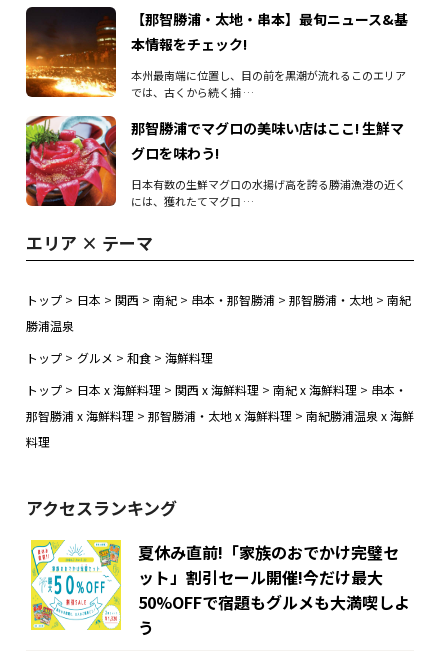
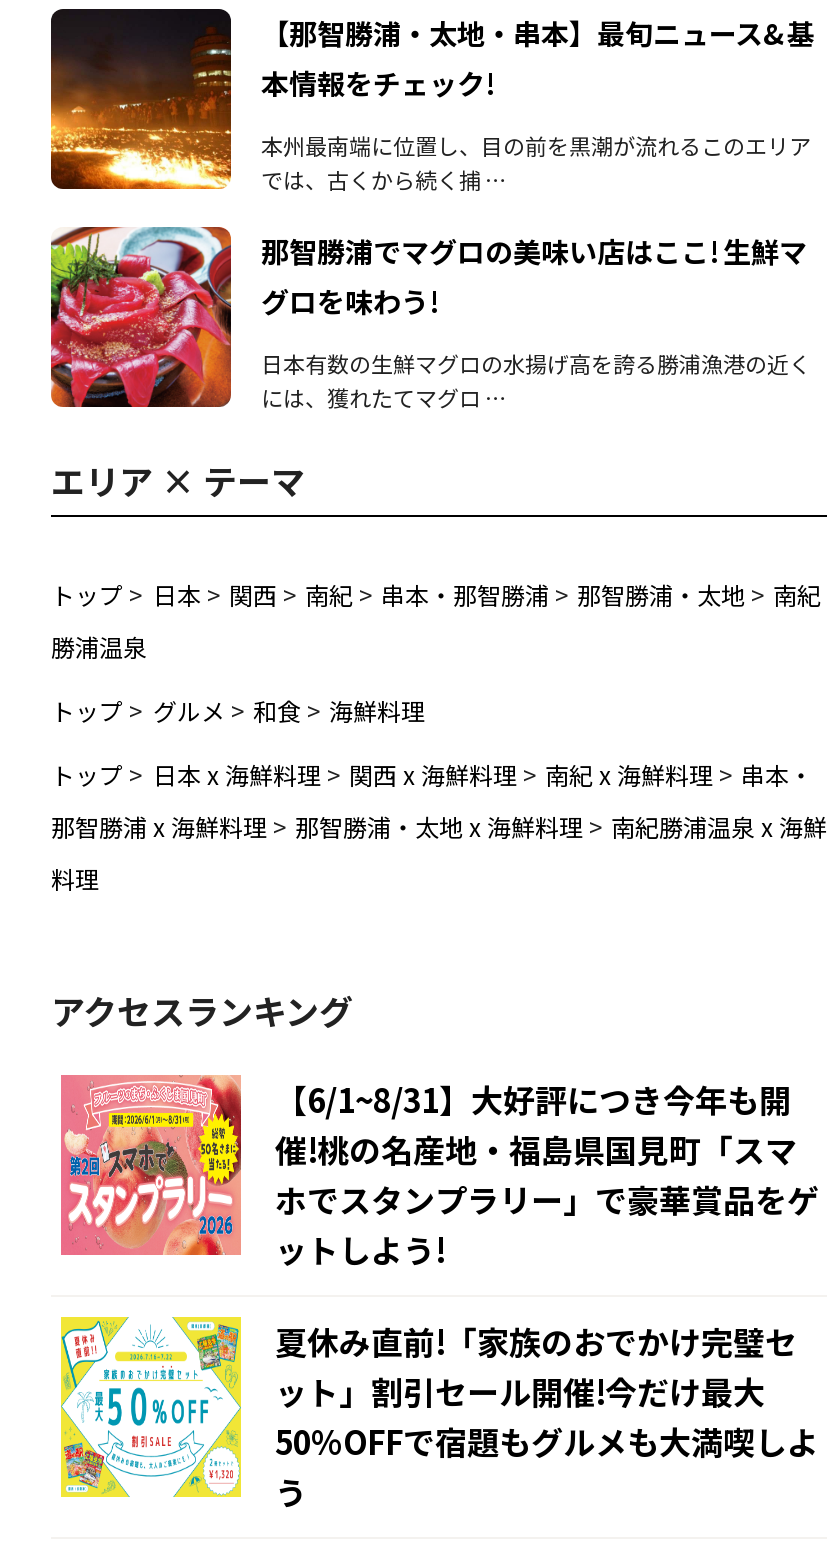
none -> [59,1075,819,1273] [image] | 【6/1~8/31】大好評につき今年も開 | 催!桃の名産地・福島県国見町「スマ | ホでスタンプラリー」で豪華賞品をゲ | ットしよう!

